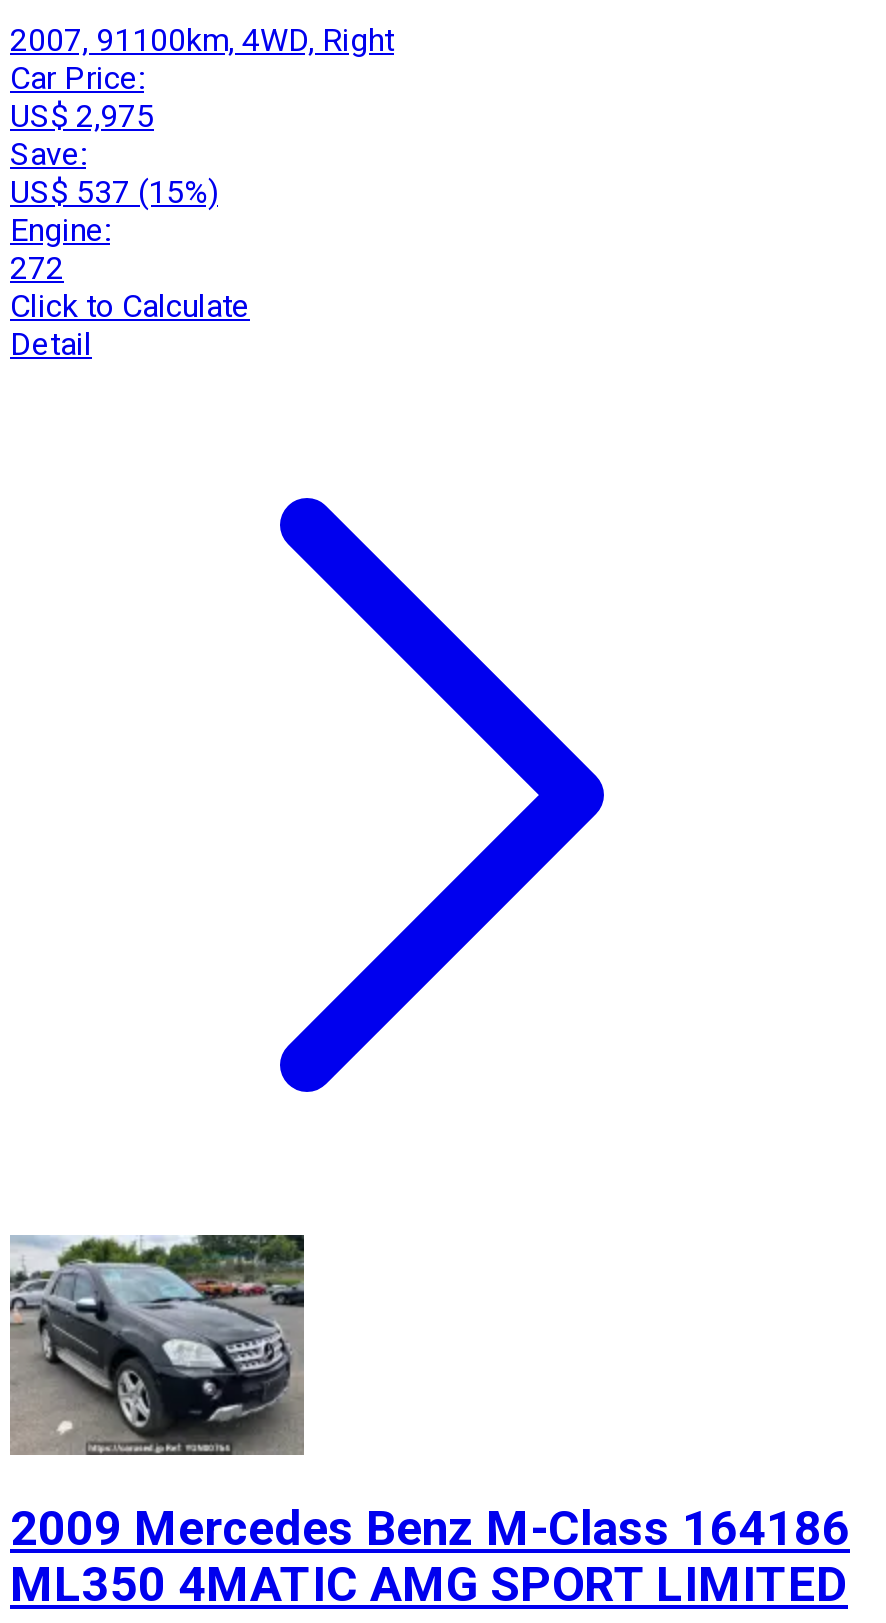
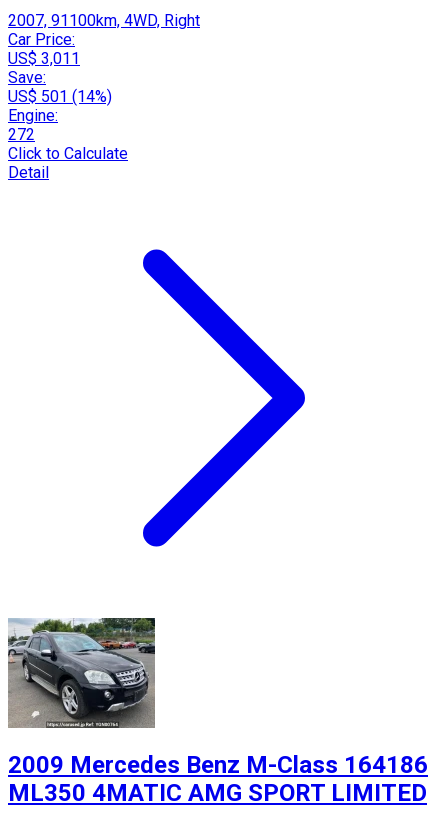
[10,96,154,134] US$ 2,975 -> [8,48,80,67] US$ 3,011
[10,172,218,210] US$ 537 (15%) -> [8,86,112,105] US$ 501 (14%)

